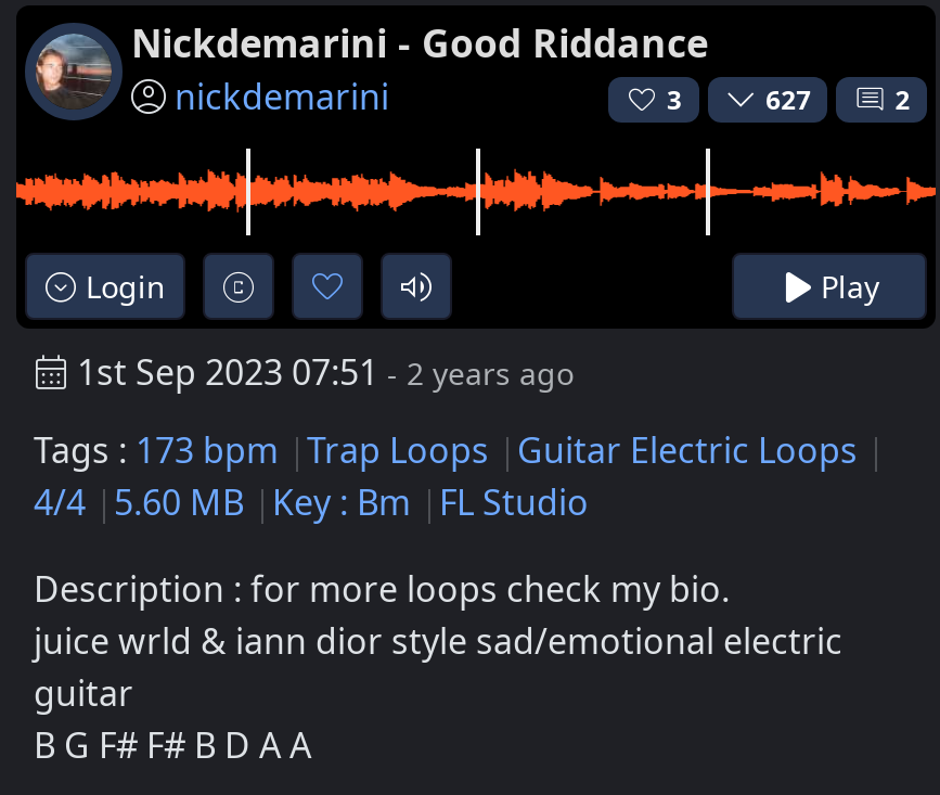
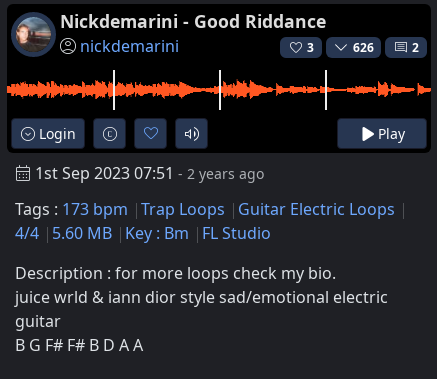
[766,82,811,118] 627 -> [353,39,374,56] 626

